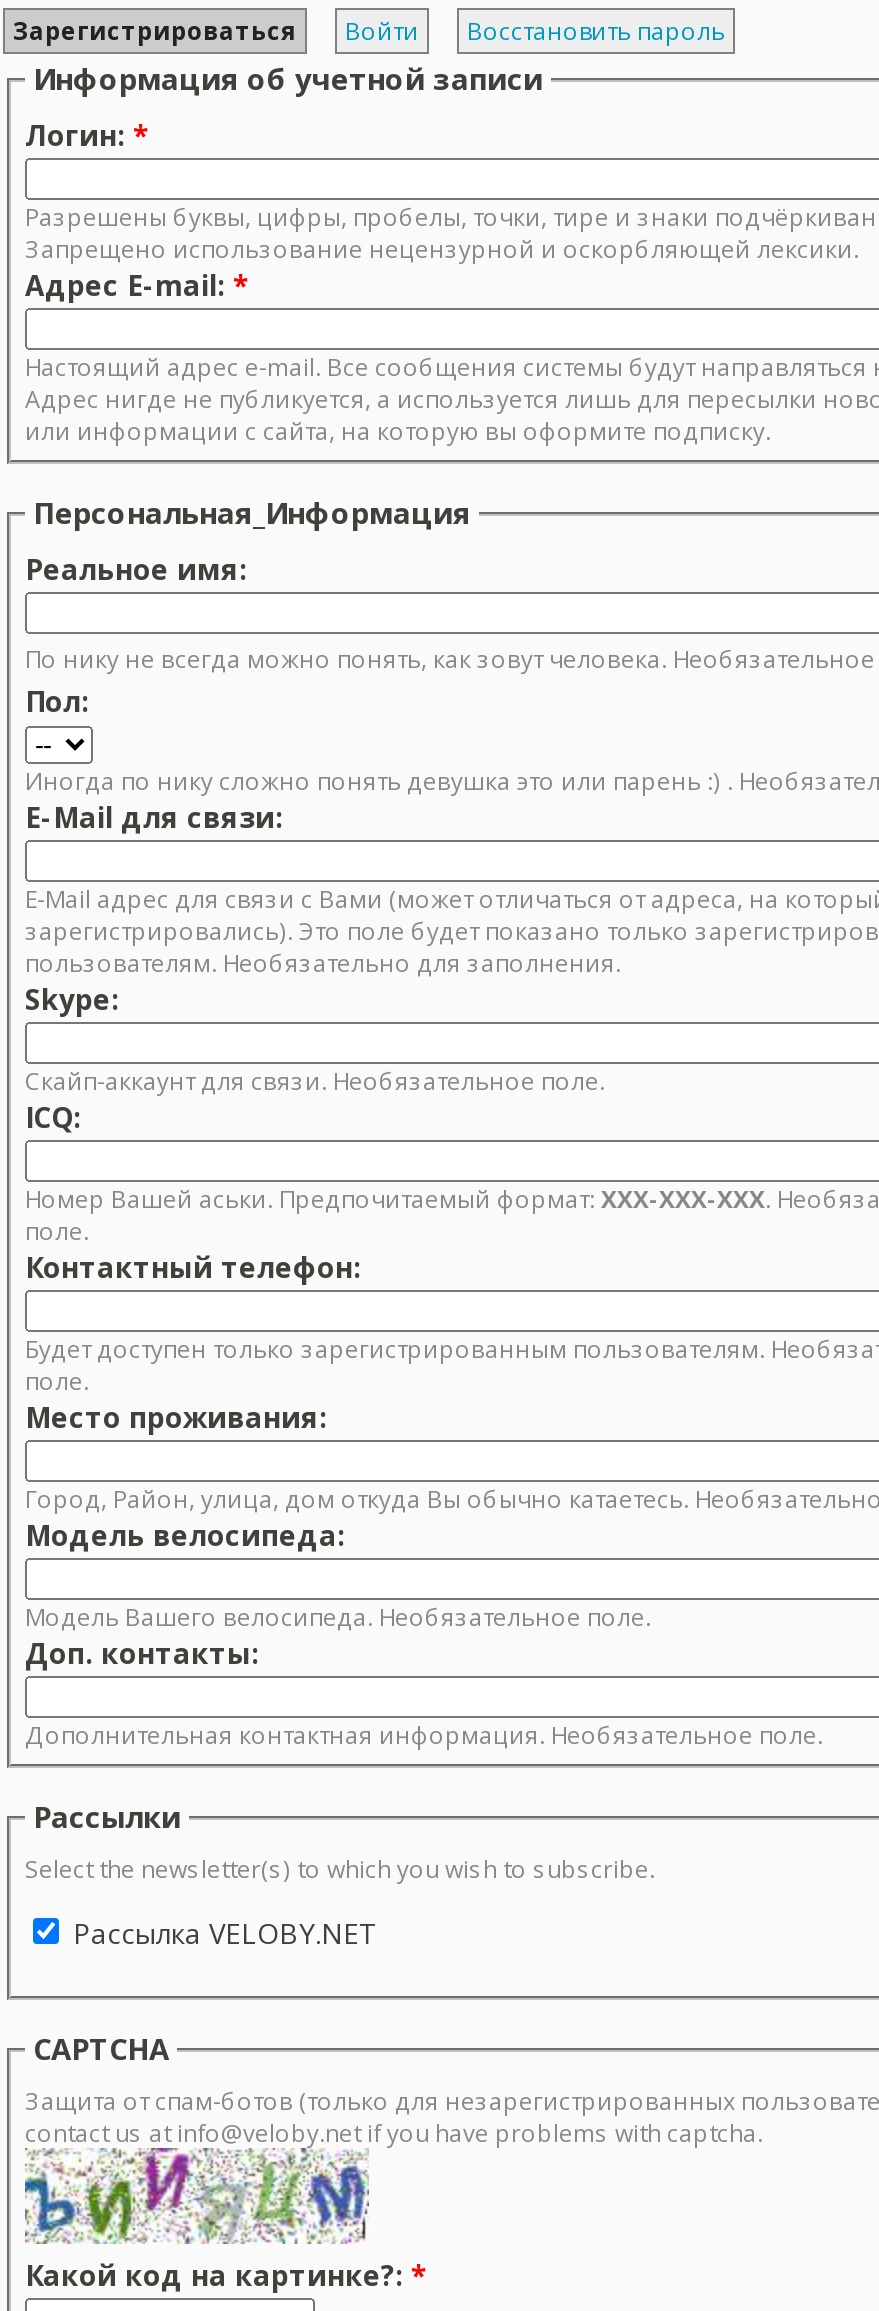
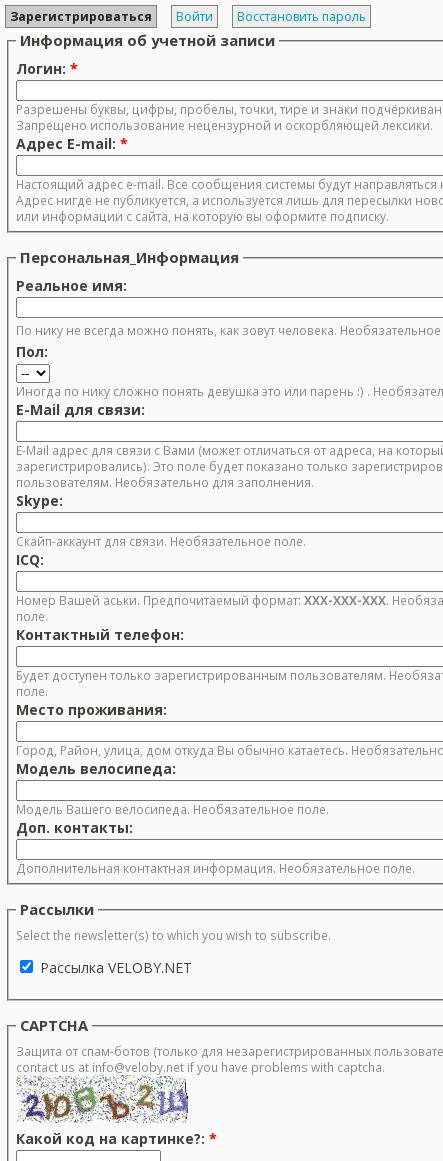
[23,2154,369,2246] [image] -> [16,1078,189,1123] [image]

